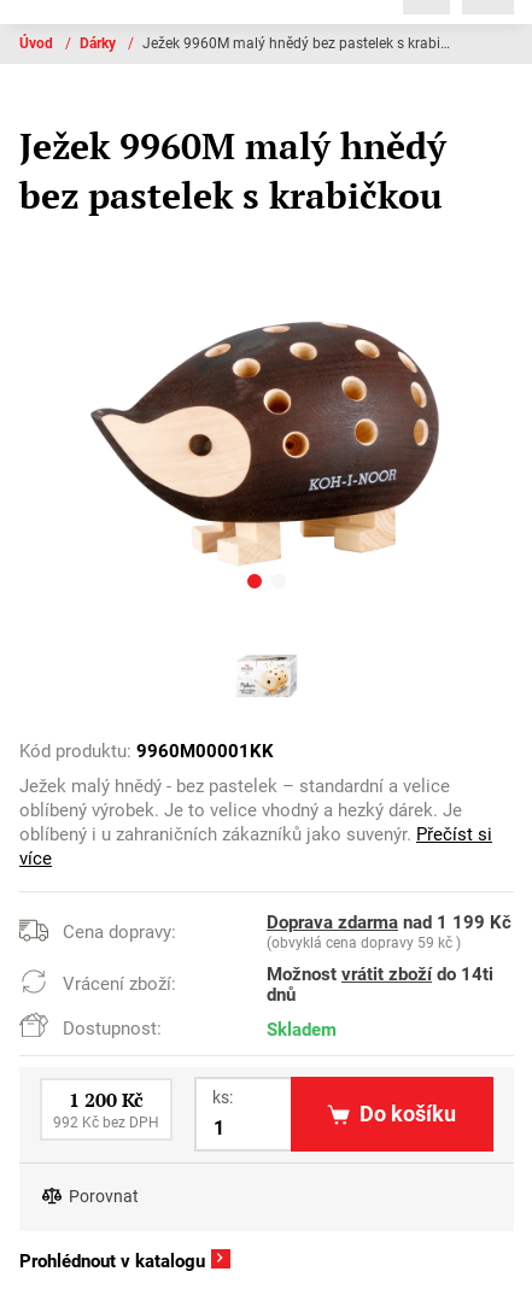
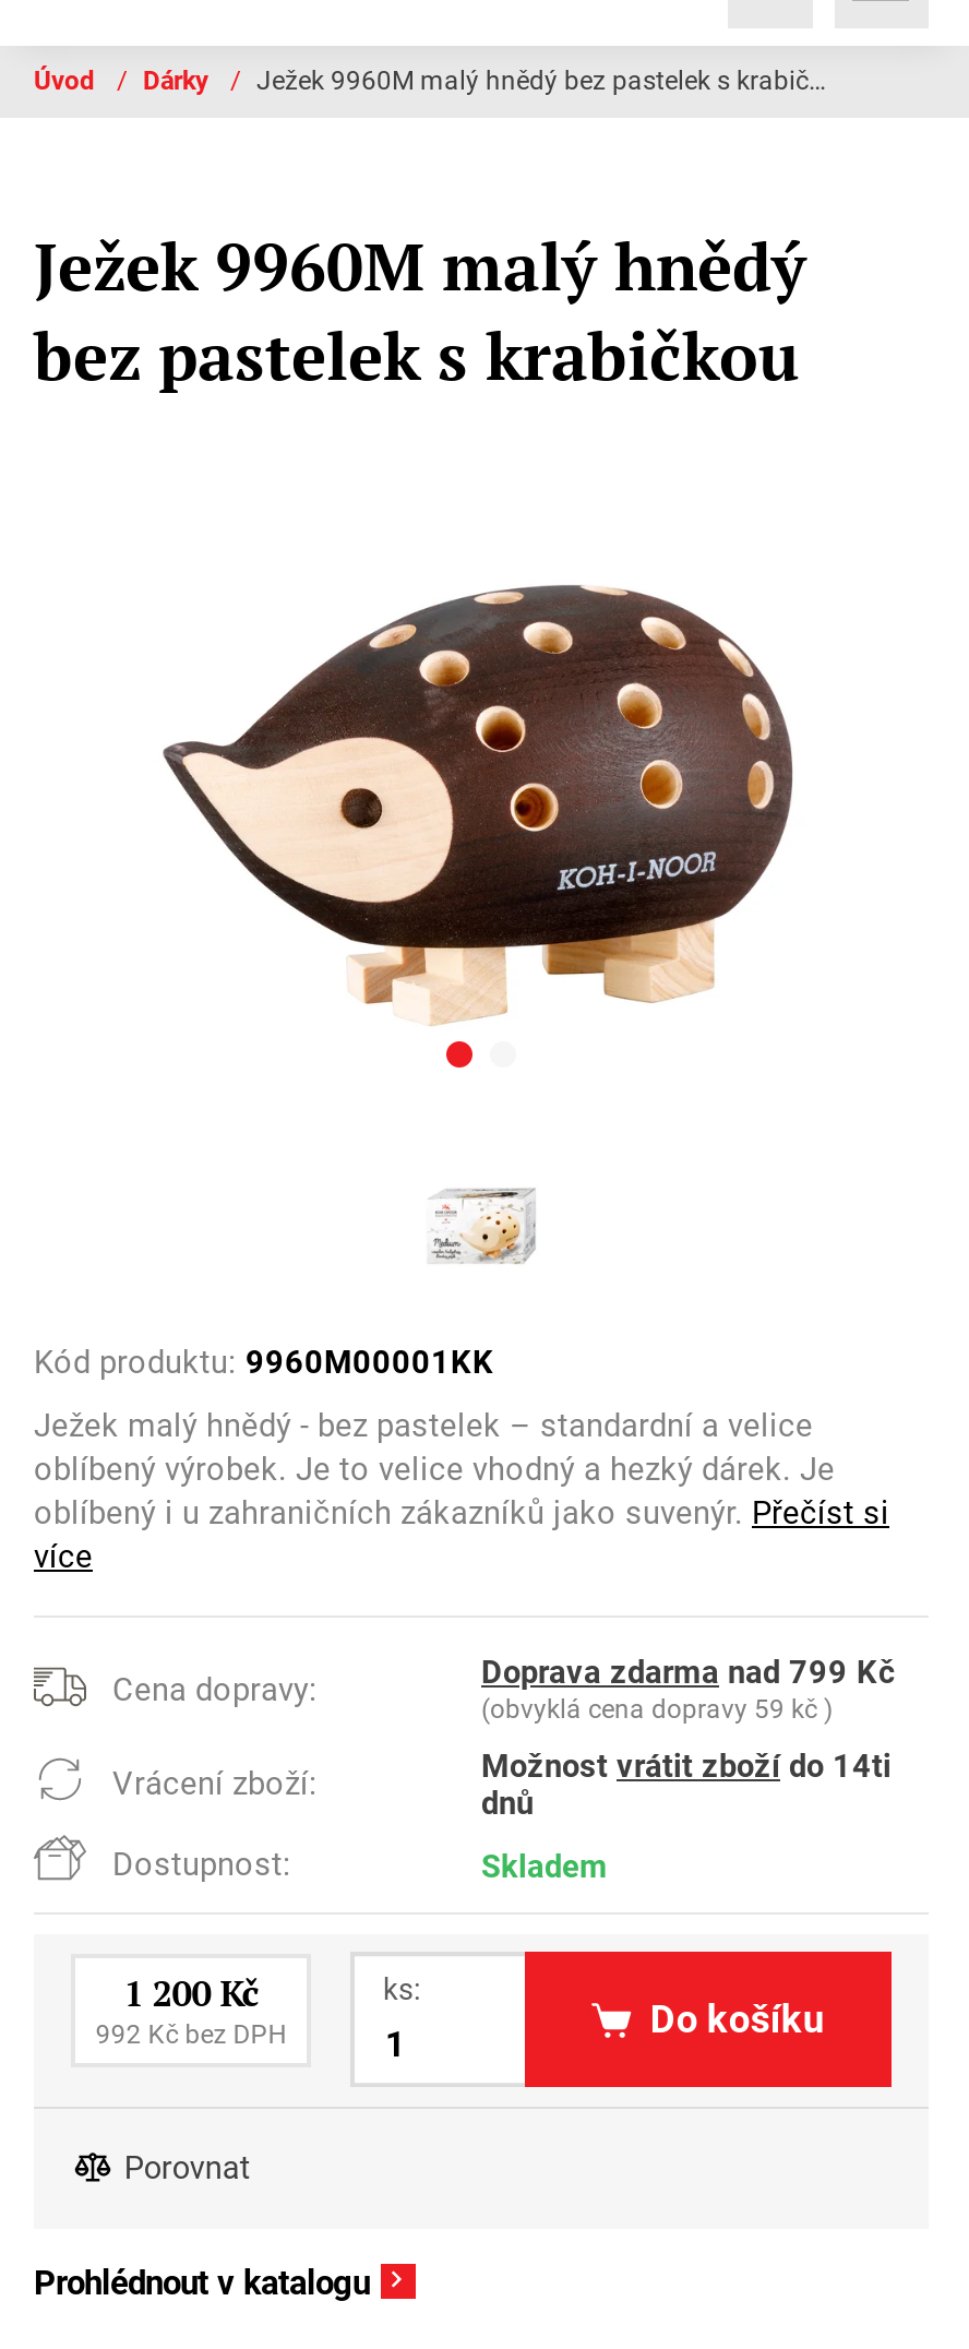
[267,912,511,934] Doprava zdarma nad 1 199 Kč -> [481,1653,896,1692] Doprava zdarma nad 799 Kč

